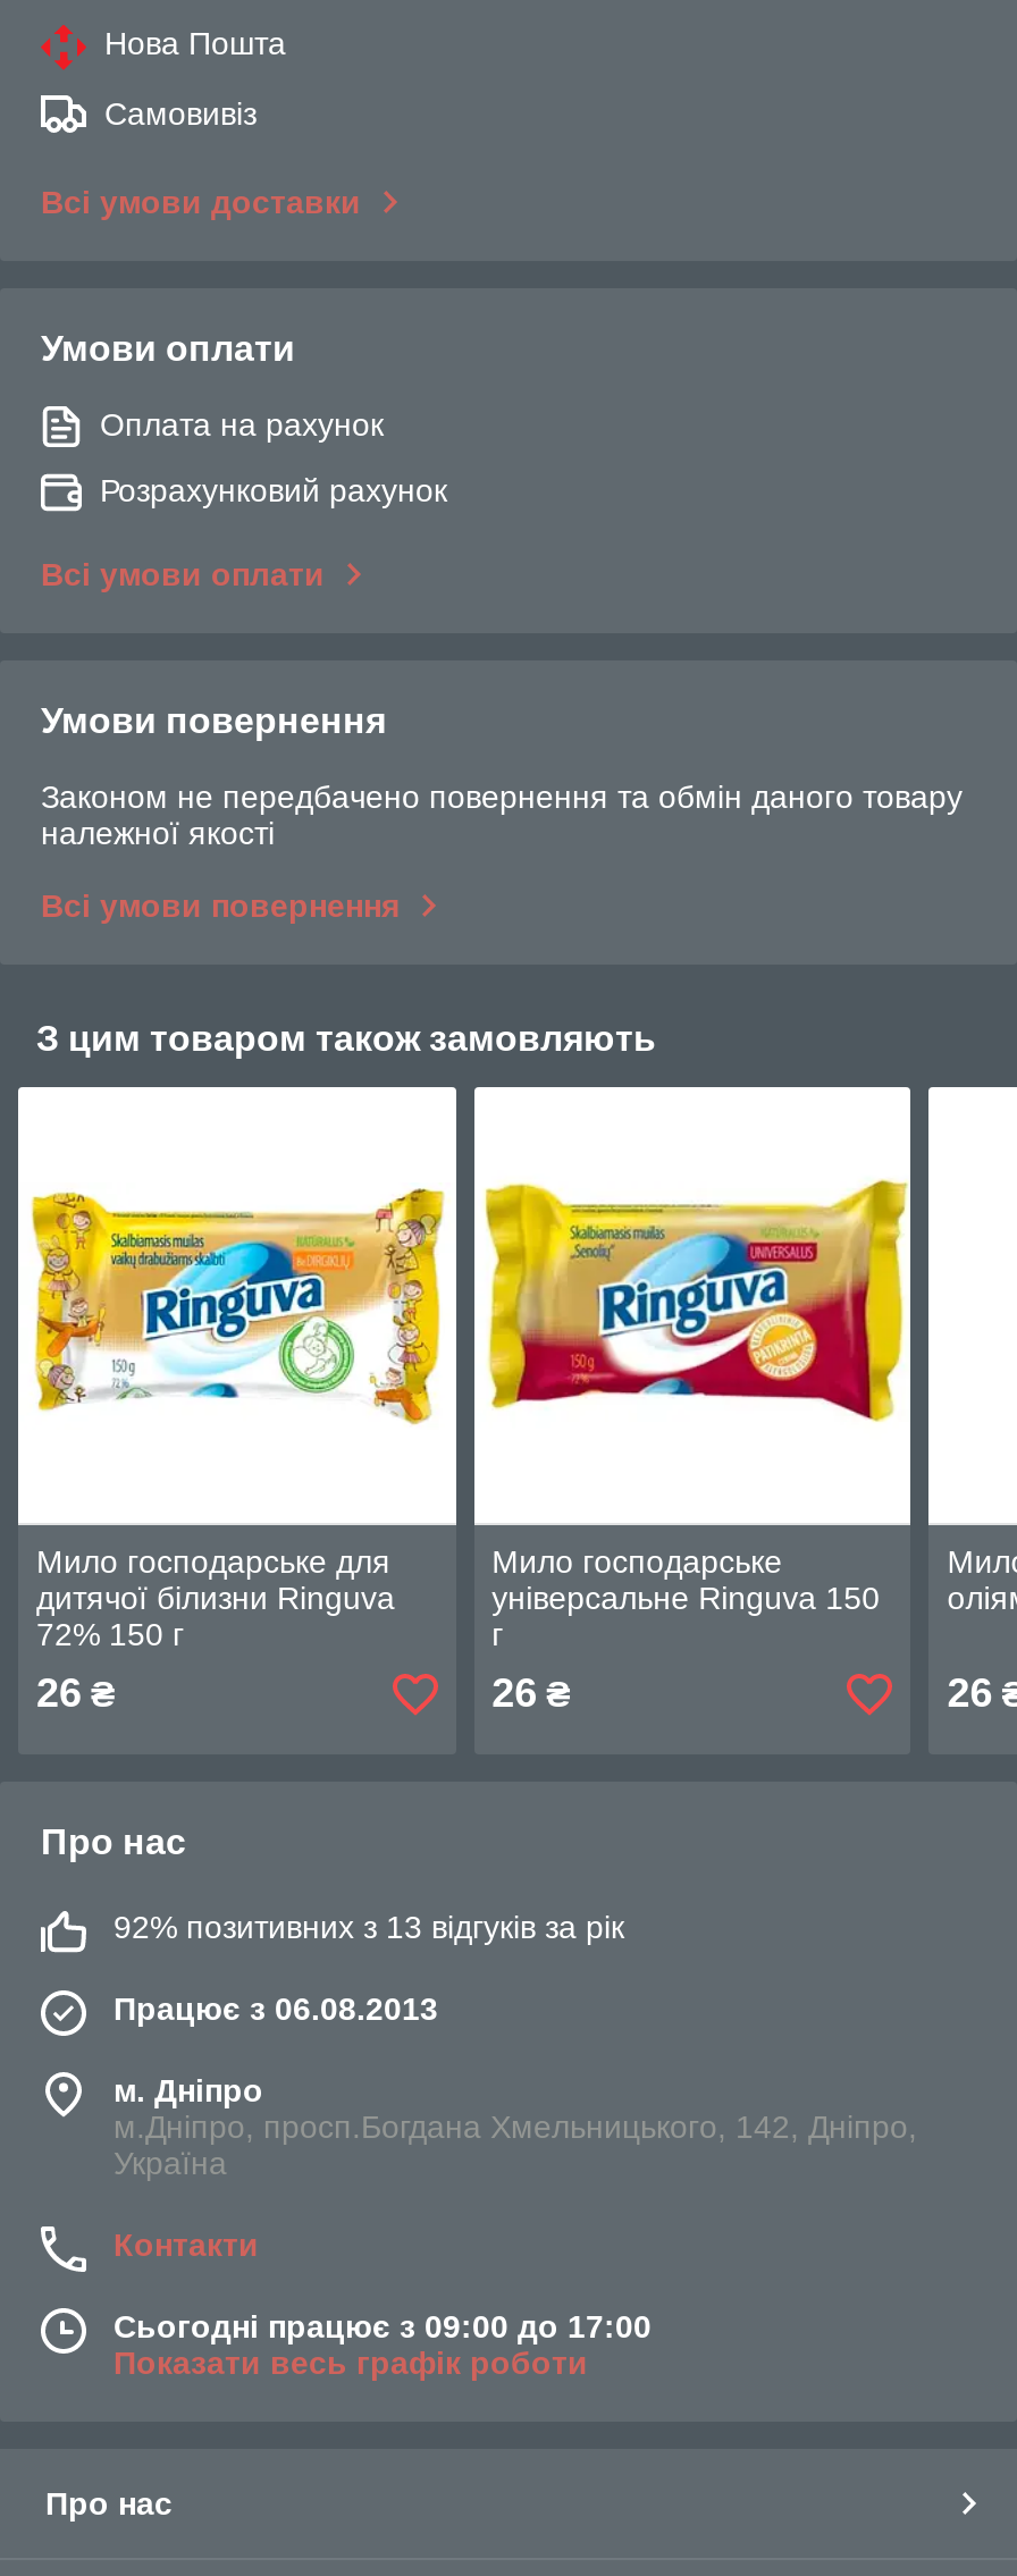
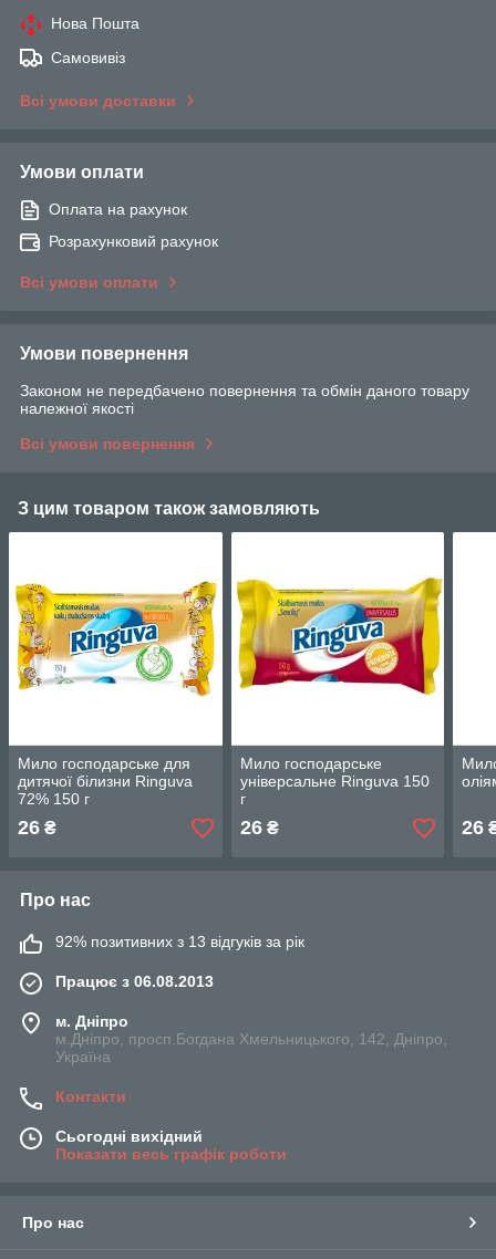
[114,2309,652,2345] Сьогодні працює з 09:00 до 17:00 -> [55,1128,203,1145] Сьогодні вихідний

